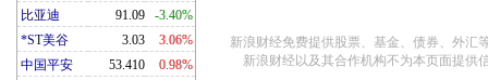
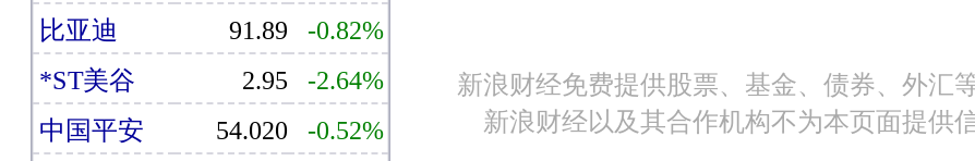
[115,8,145,23] 91.09 -> [229,15,288,46] 91.89
[155,8,193,23] -3.40% -> [308,15,384,46] -0.82%
[122,32,145,48] 3.03 -> [242,65,288,96] 2.95
[159,32,193,48] 3.06% -> [308,65,384,96] -2.64%
[109,57,145,72] 53.410 -> [216,115,288,146] 54.020
[159,57,193,72] 0.98% -> [308,115,384,146] -0.52%

